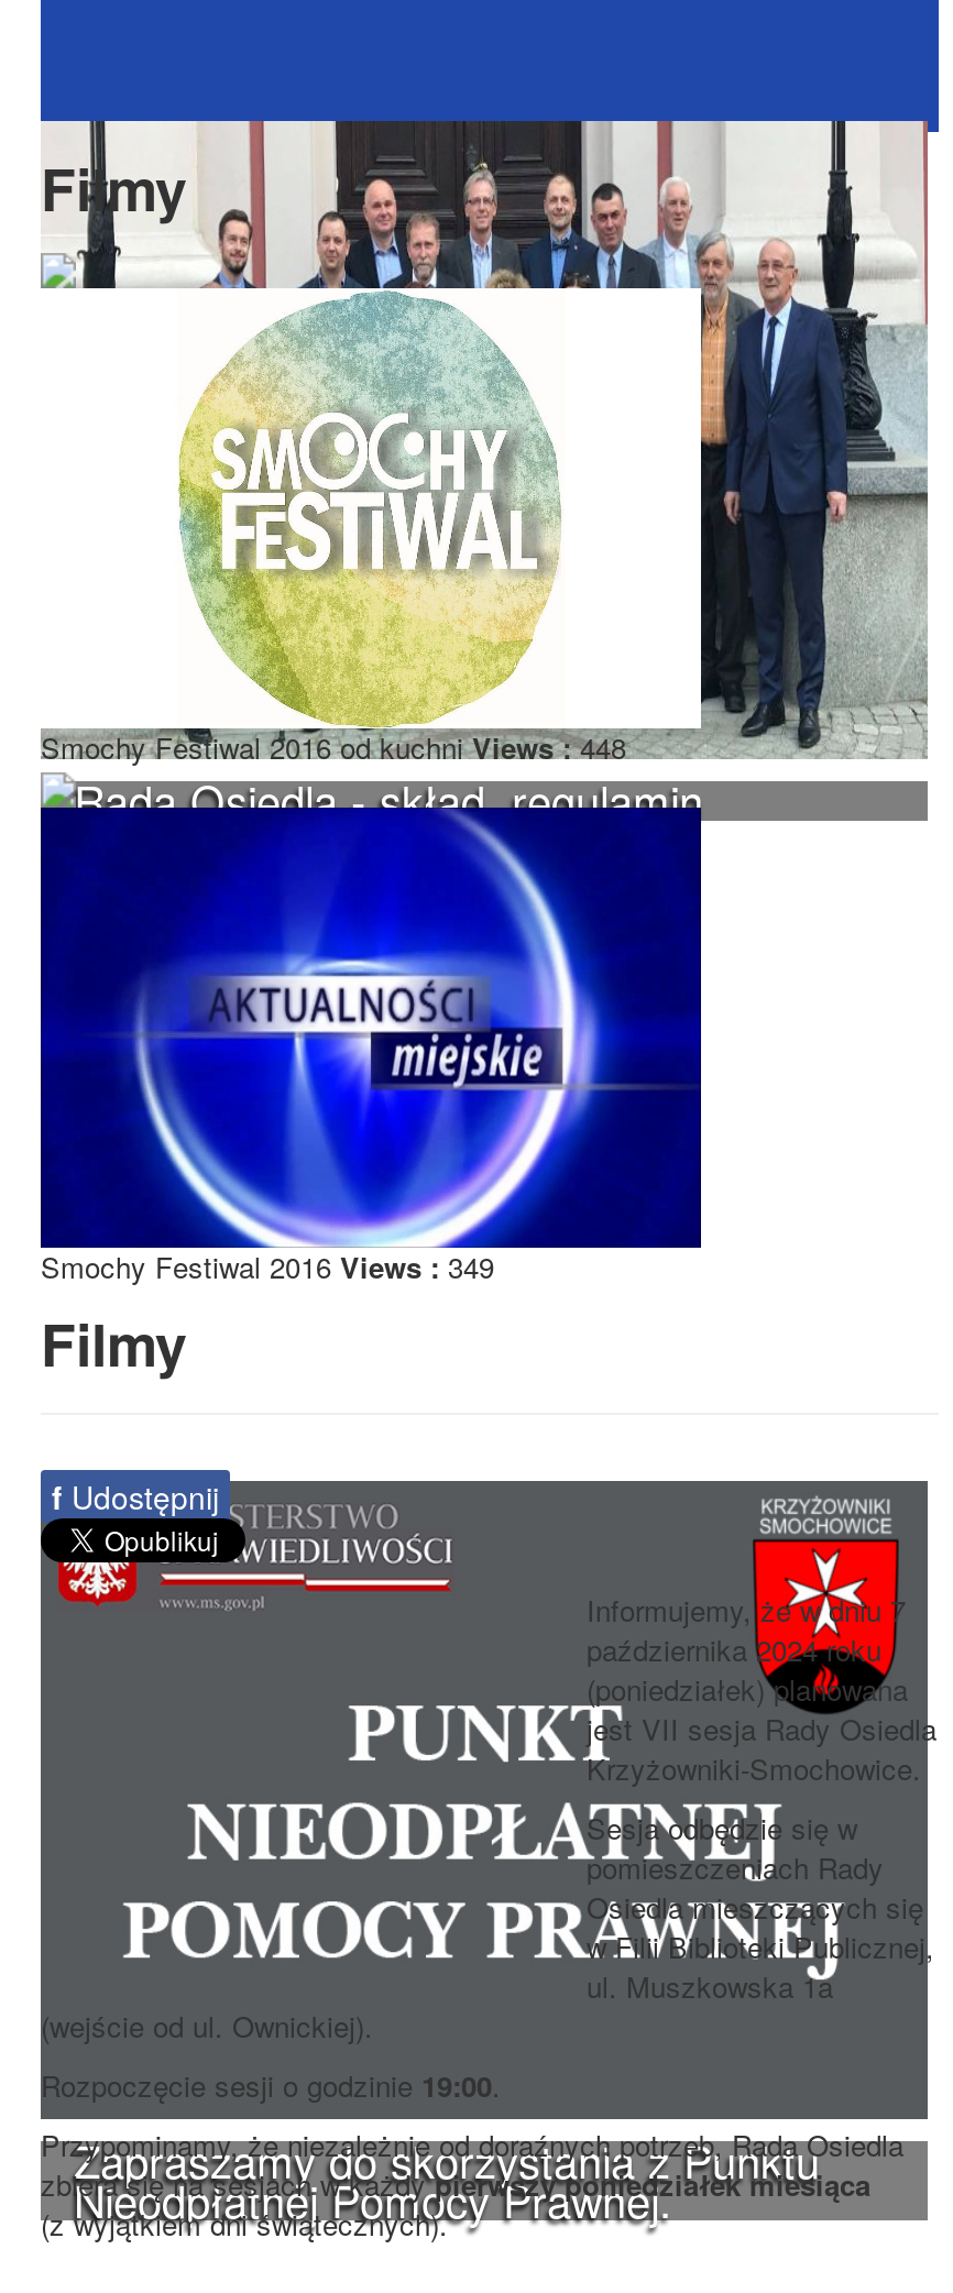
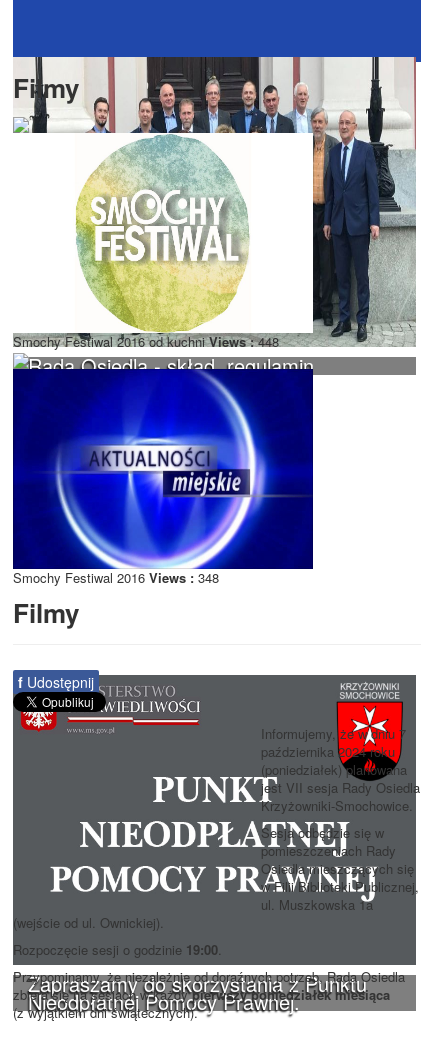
[41,1246,494,1288] Smochy Festiwal 2016 Views :349 -> [13,568,219,587] Smochy Festiwal 2016 Views :348

